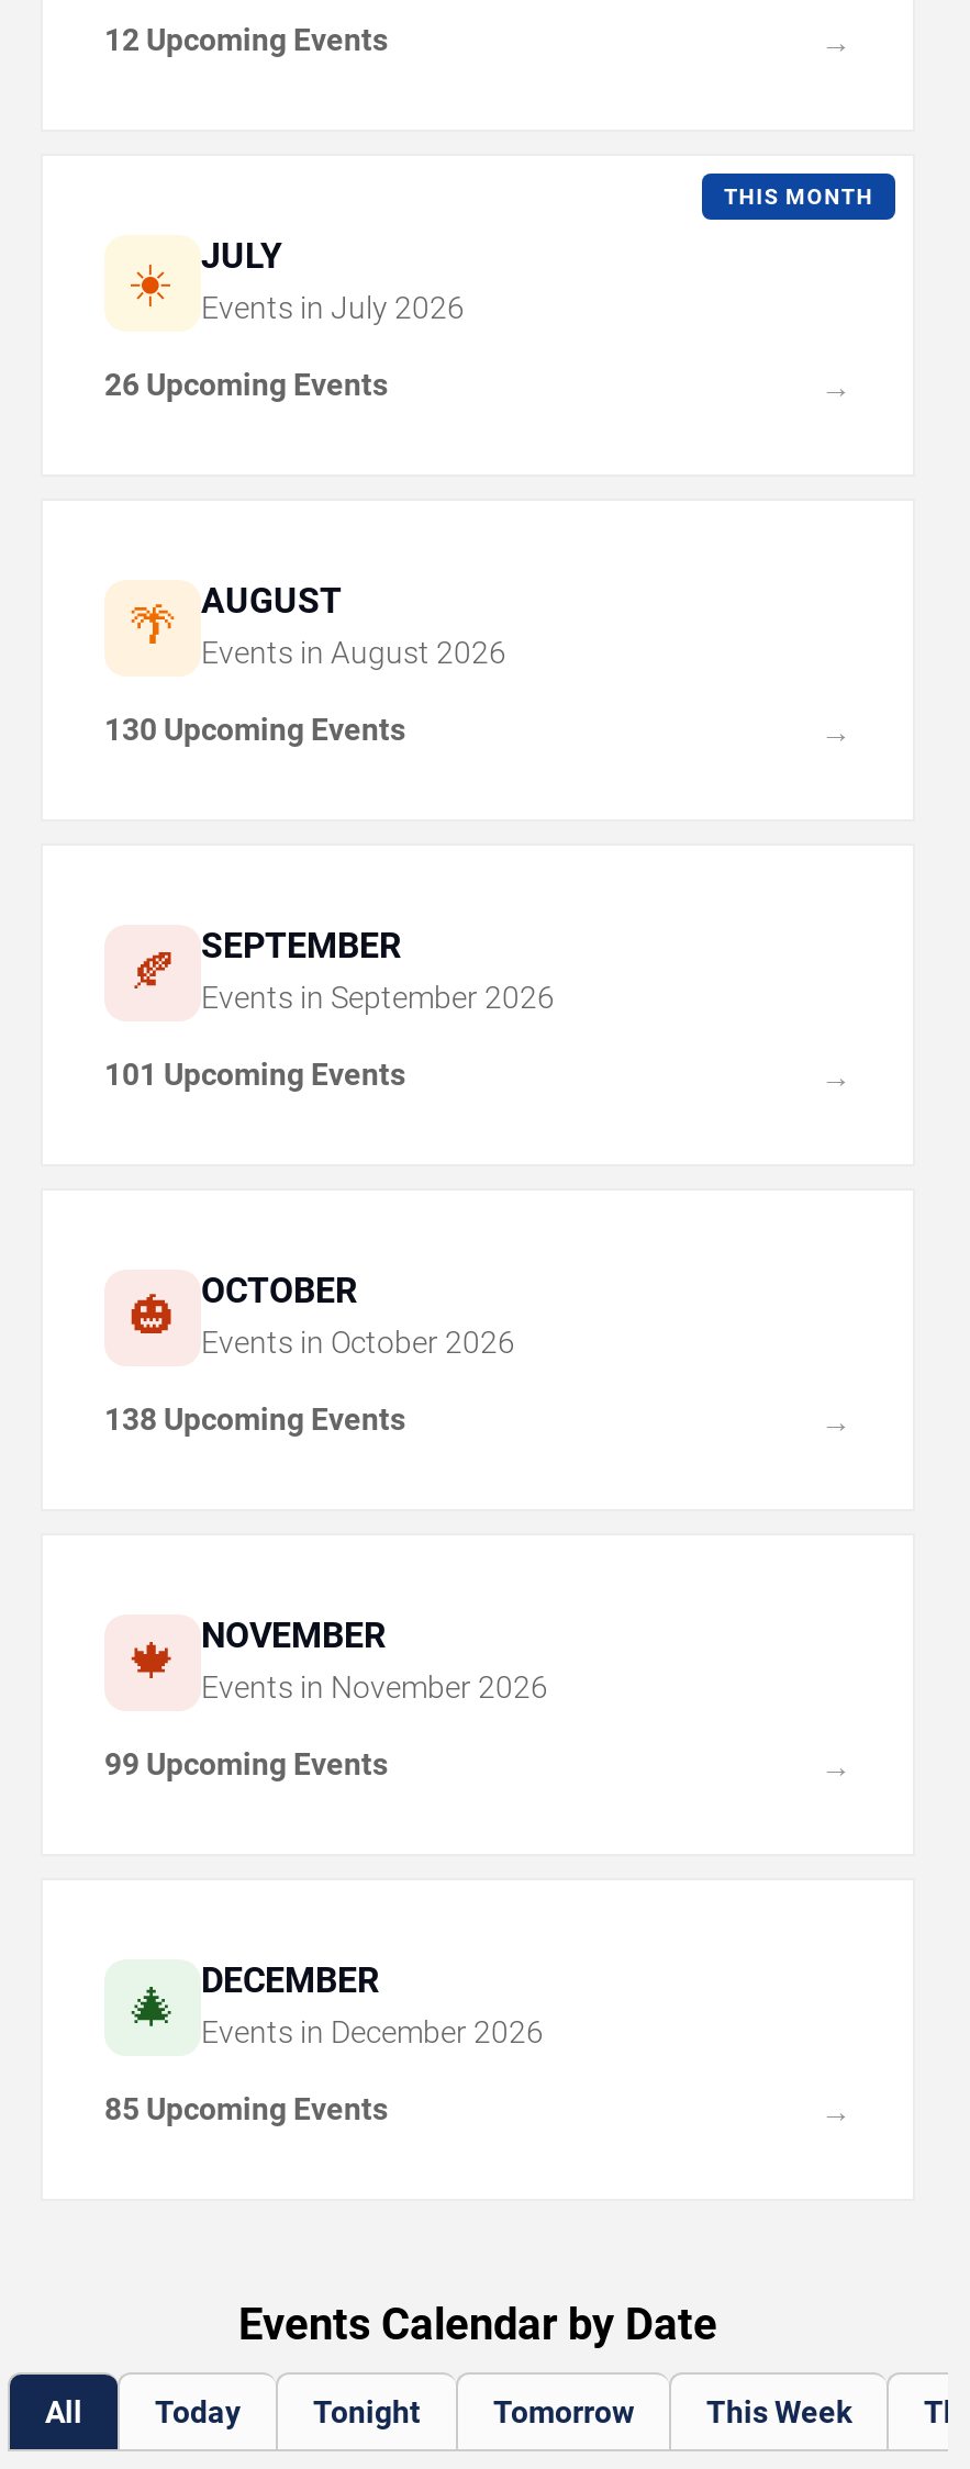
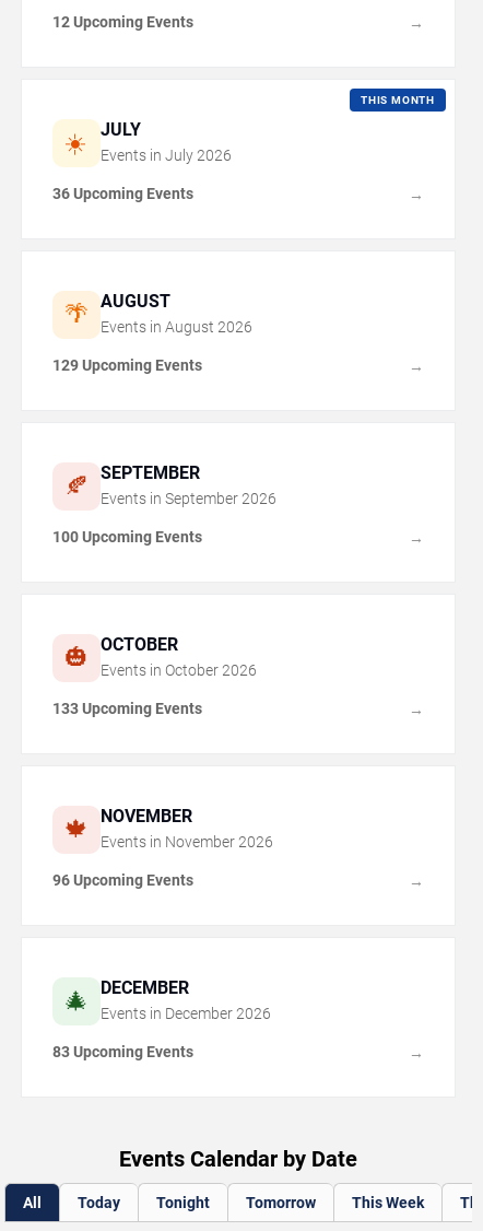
[104,367,388,403] 26 Upcoming Events -> [52,185,193,203] 36 Upcoming Events
[104,712,405,748] 130 Upcoming Events -> [52,357,202,374] 129 Upcoming Events
[104,1057,405,1092] 101 Upcoming Events -> [52,528,202,546] 100 Upcoming Events
[104,1402,405,1437] 138 Upcoming Events -> [52,700,202,718] 133 Upcoming Events
[104,1747,388,1782] 99 Upcoming Events -> [52,872,193,889] 96 Upcoming Events
[104,2092,388,2127] 85 Upcoming Events -> [52,1043,193,1061] 83 Upcoming Events

